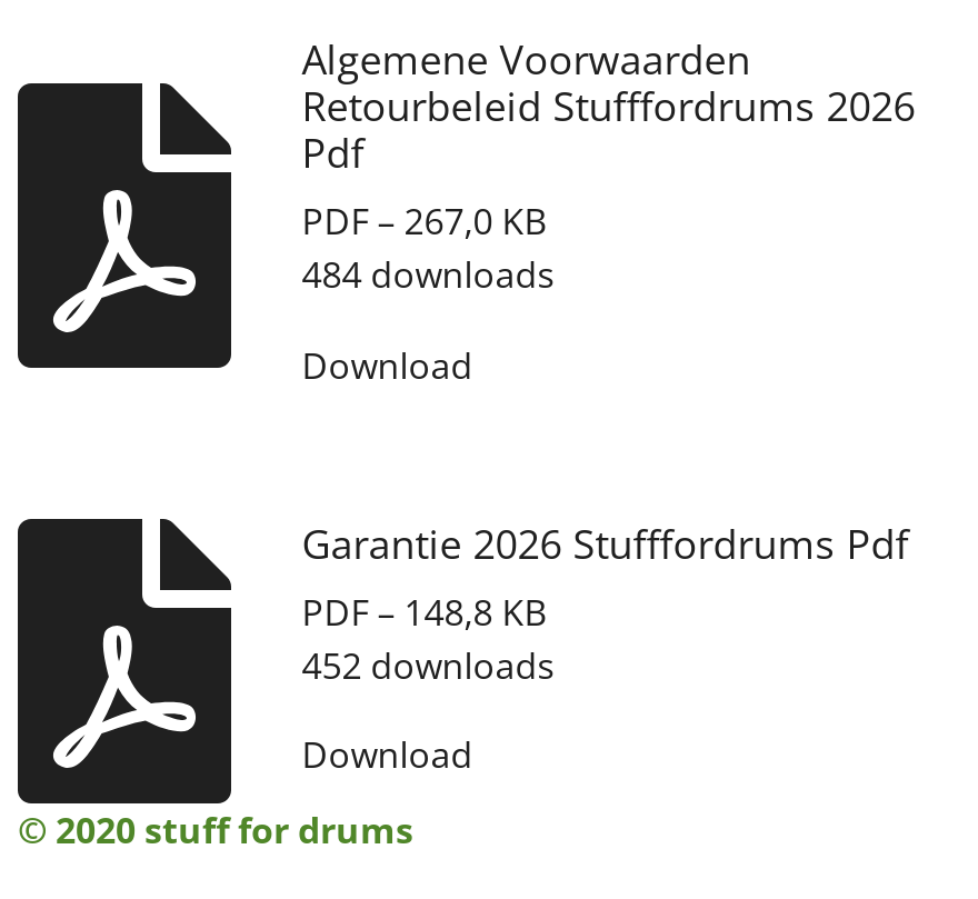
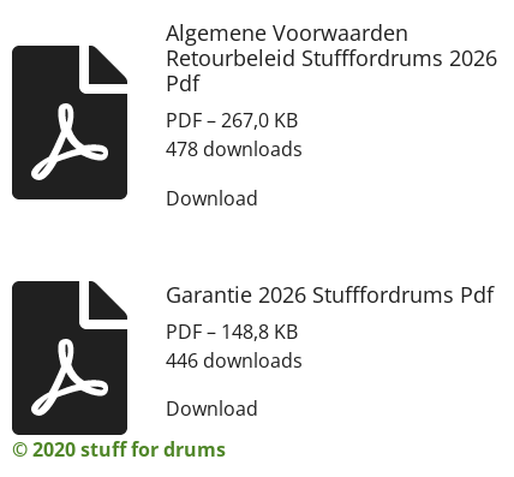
[302,251,555,300] 484 downloads -> [165,136,302,163] 478 downloads
[302,641,555,689] 452 downloads -> [165,347,302,373] 446 downloads

